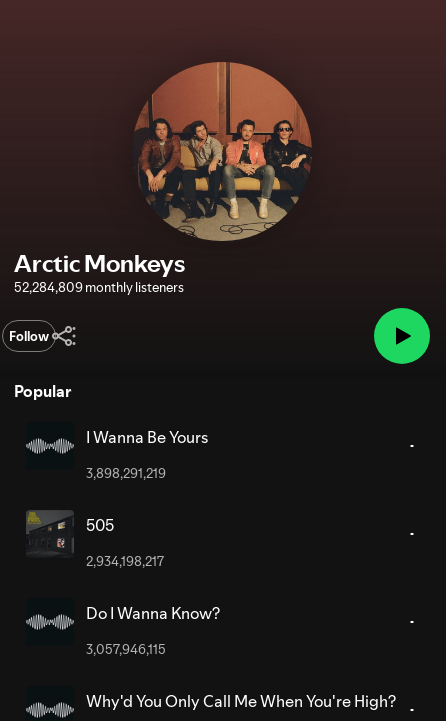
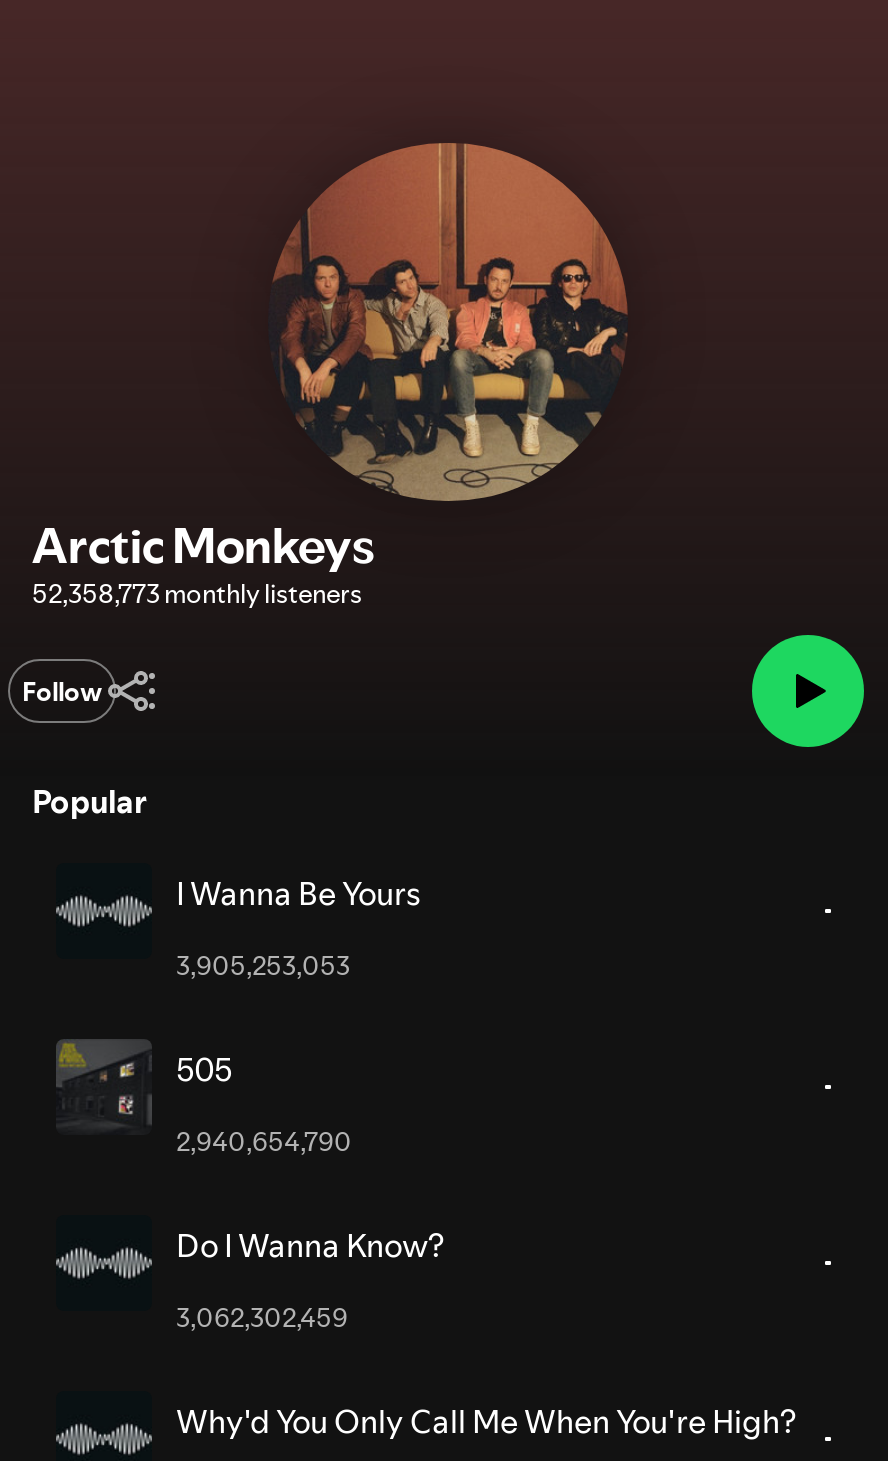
[14,278,184,296] 52,284,809 monthly listeners -> [32,575,362,611] 52,358,773 monthly listeners
[86,464,166,482] 3,898,291,219 -> [176,947,350,983] 3,905,253,053
[86,552,164,570] 2,934,198,217 -> [176,1123,352,1159] 2,940,654,790
[86,640,166,658] 3,057,946,115 -> [176,1299,348,1335] 3,062,302,459

